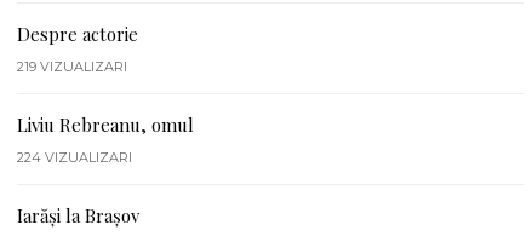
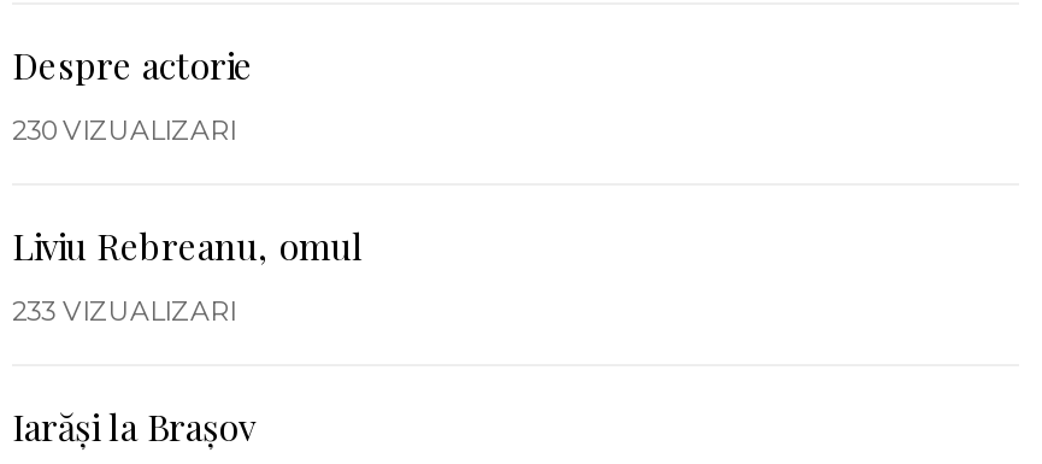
[17,58,127,75] 219 VIZUALIZARI -> [12,114,236,148] 230 VIZUALIZARI
[17,149,132,166] 224 VIZUALIZARI -> [12,295,236,328] 233 VIZUALIZARI

